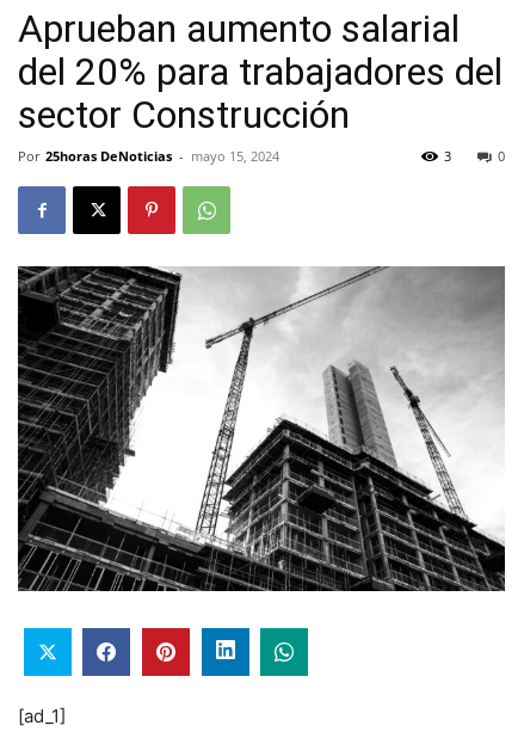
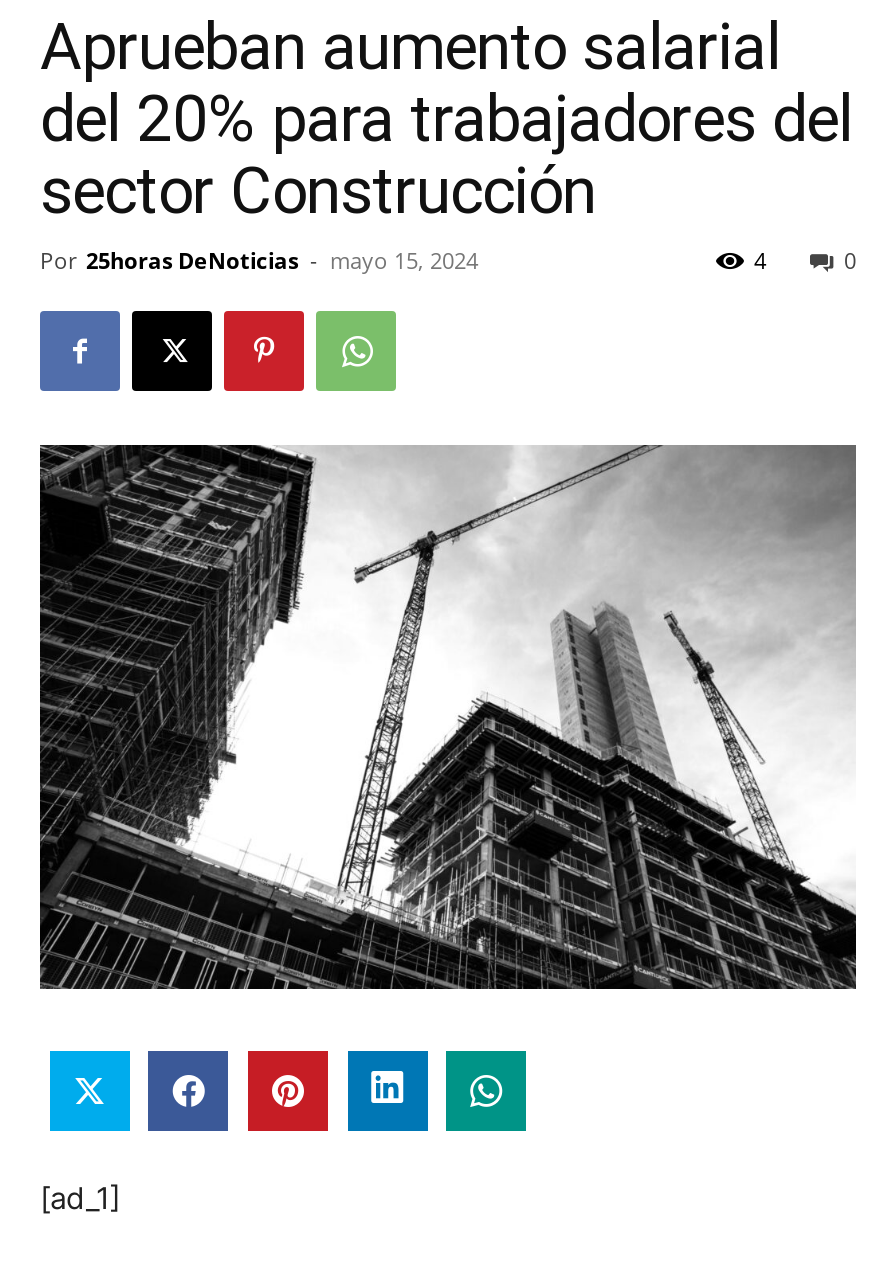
[444,147,451,165] 3 -> [754,245,766,275] 4

